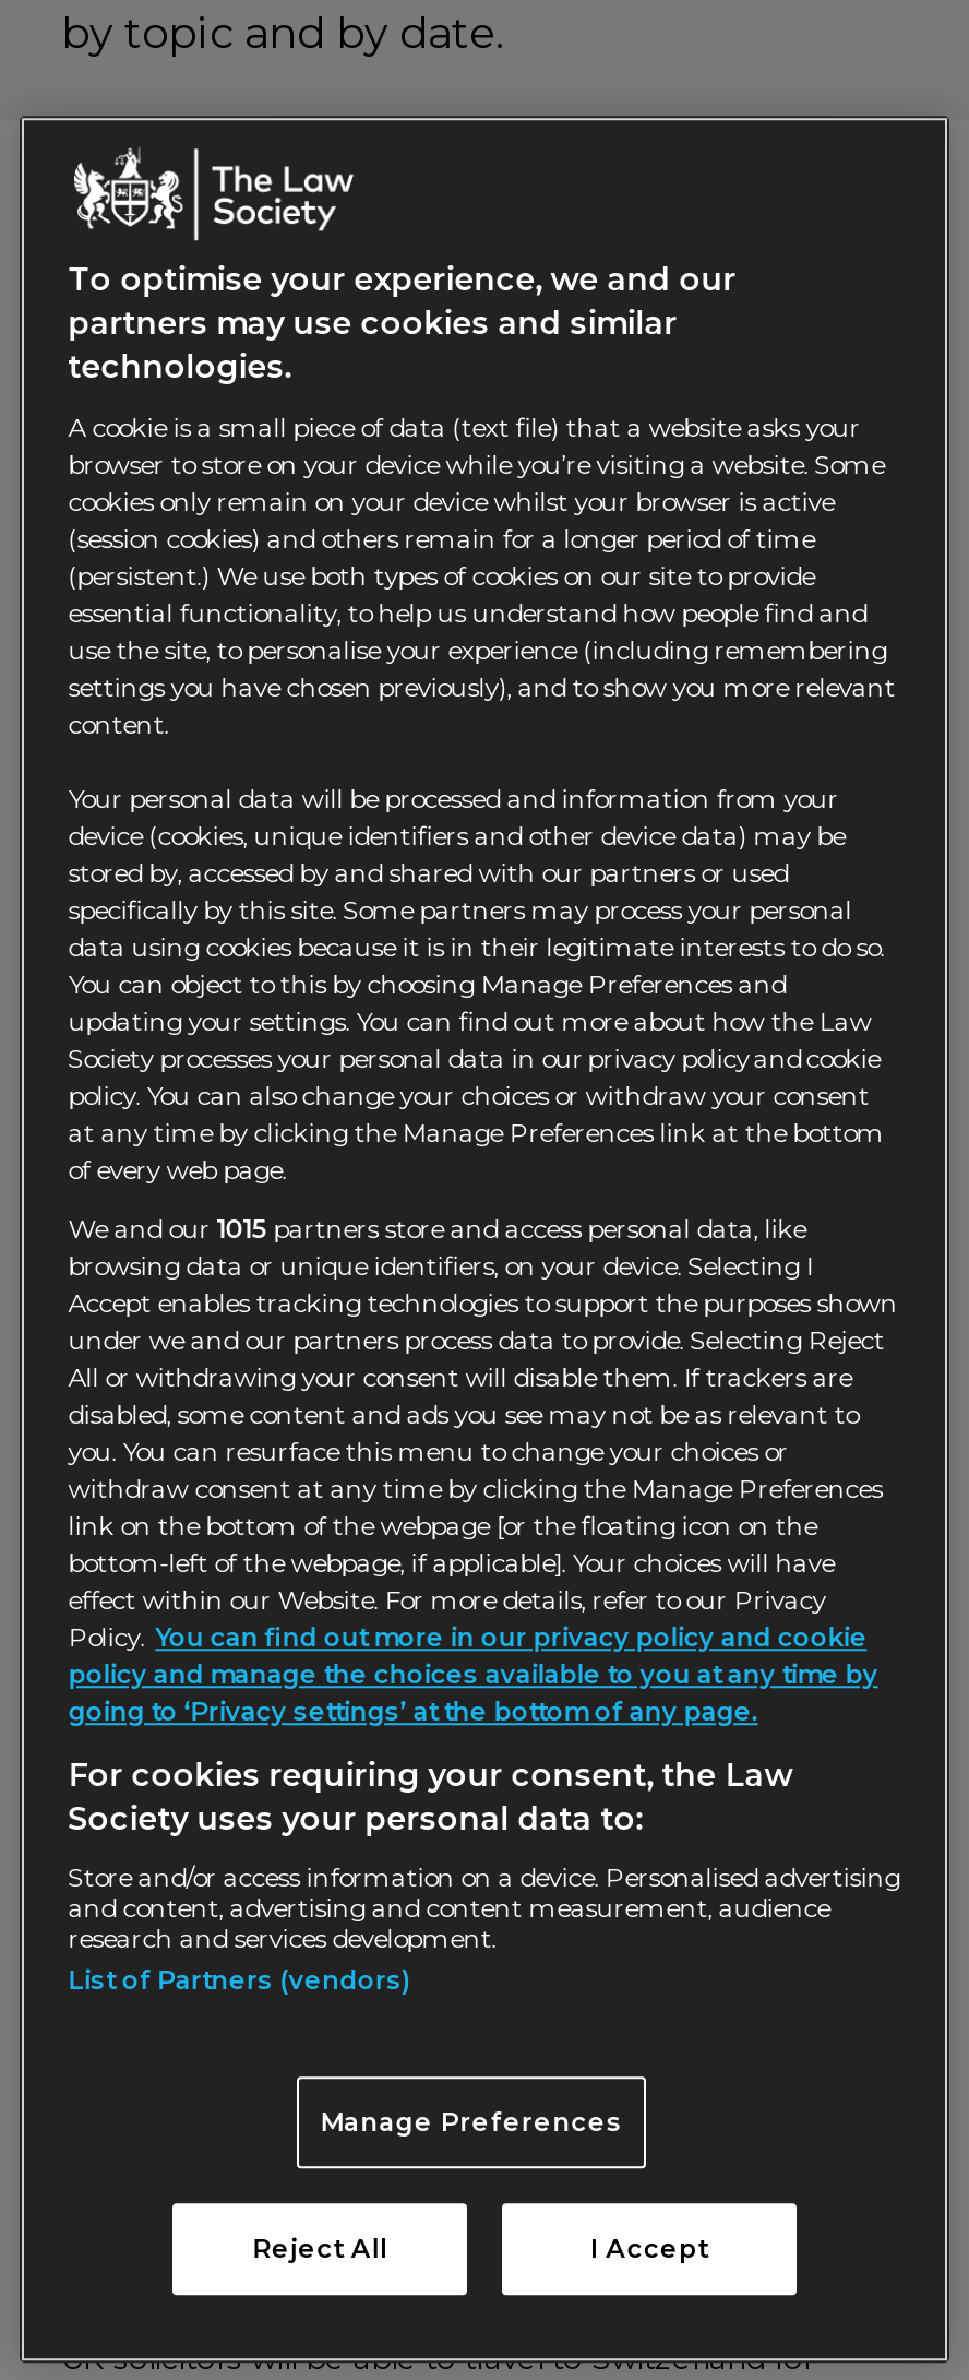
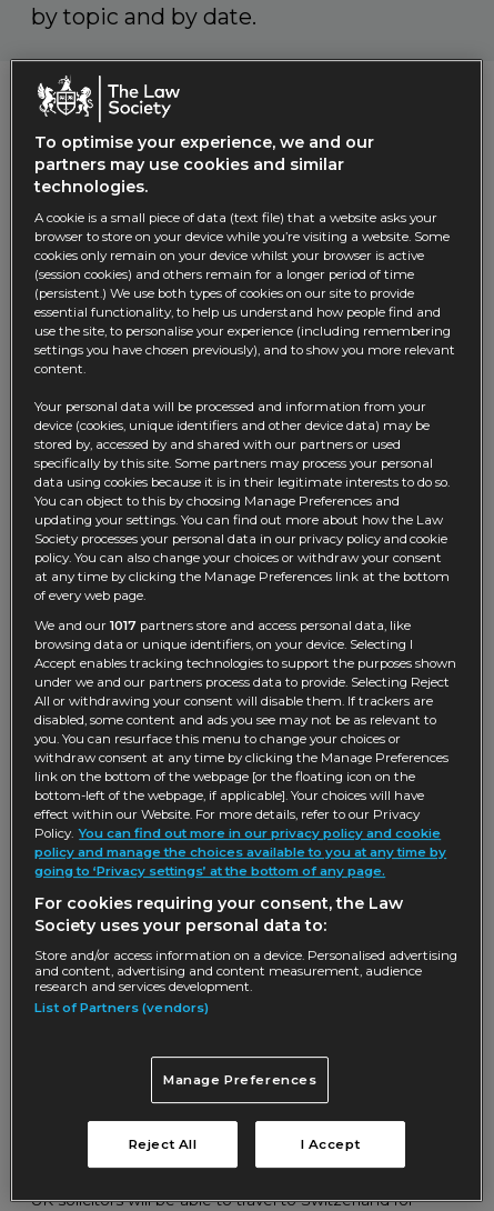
[68,1214,806,1245] We and our 1015 partners store and access personal data, like -> [35,618,411,633] We and our 1017 partners store and access personal data, like

